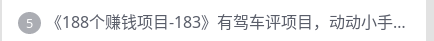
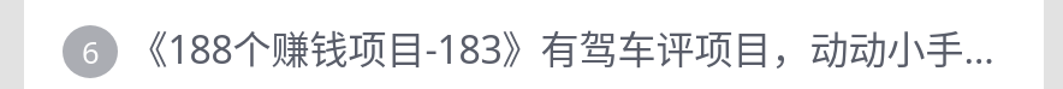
[26,14,33,32] 5 -> [82,29,99,73] 6

